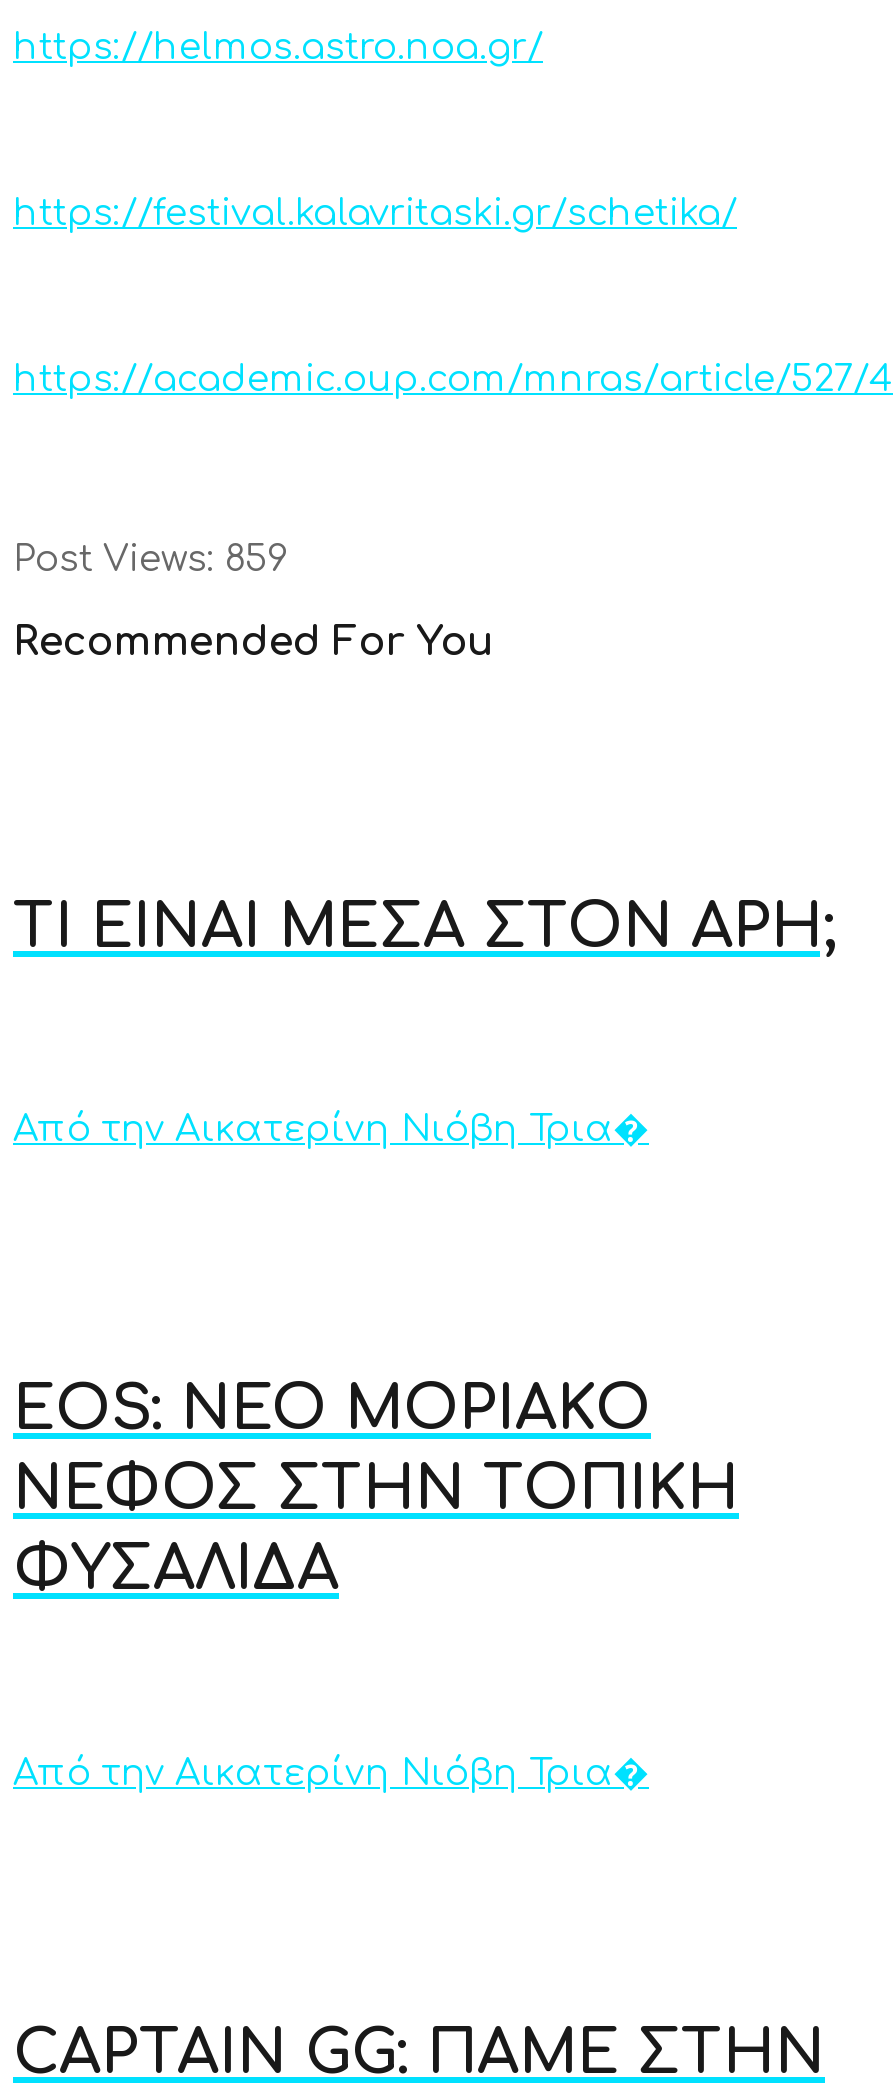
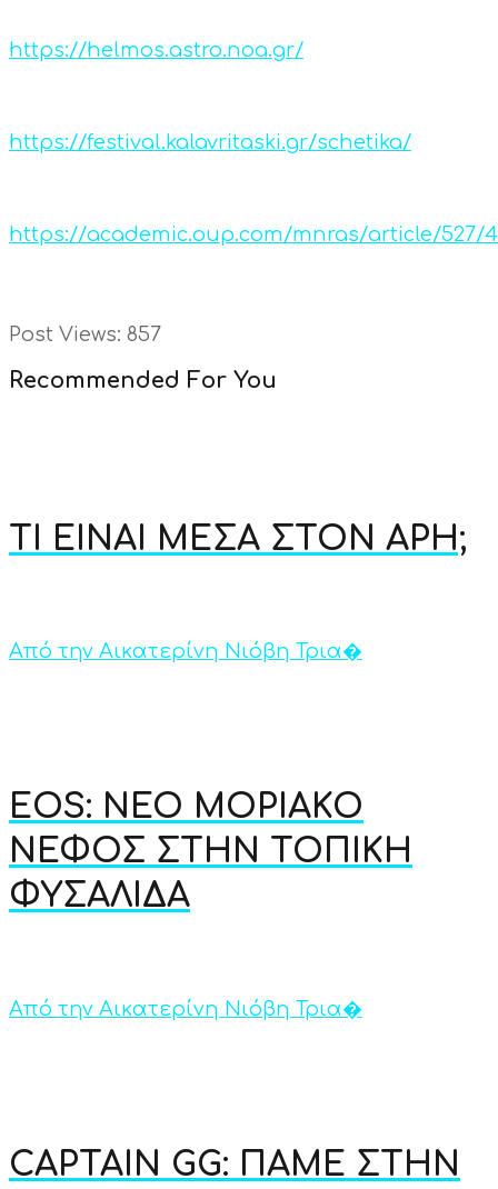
[13,538,287,578] Post Views: 859 -> [9,323,161,345] Post Views: 857

